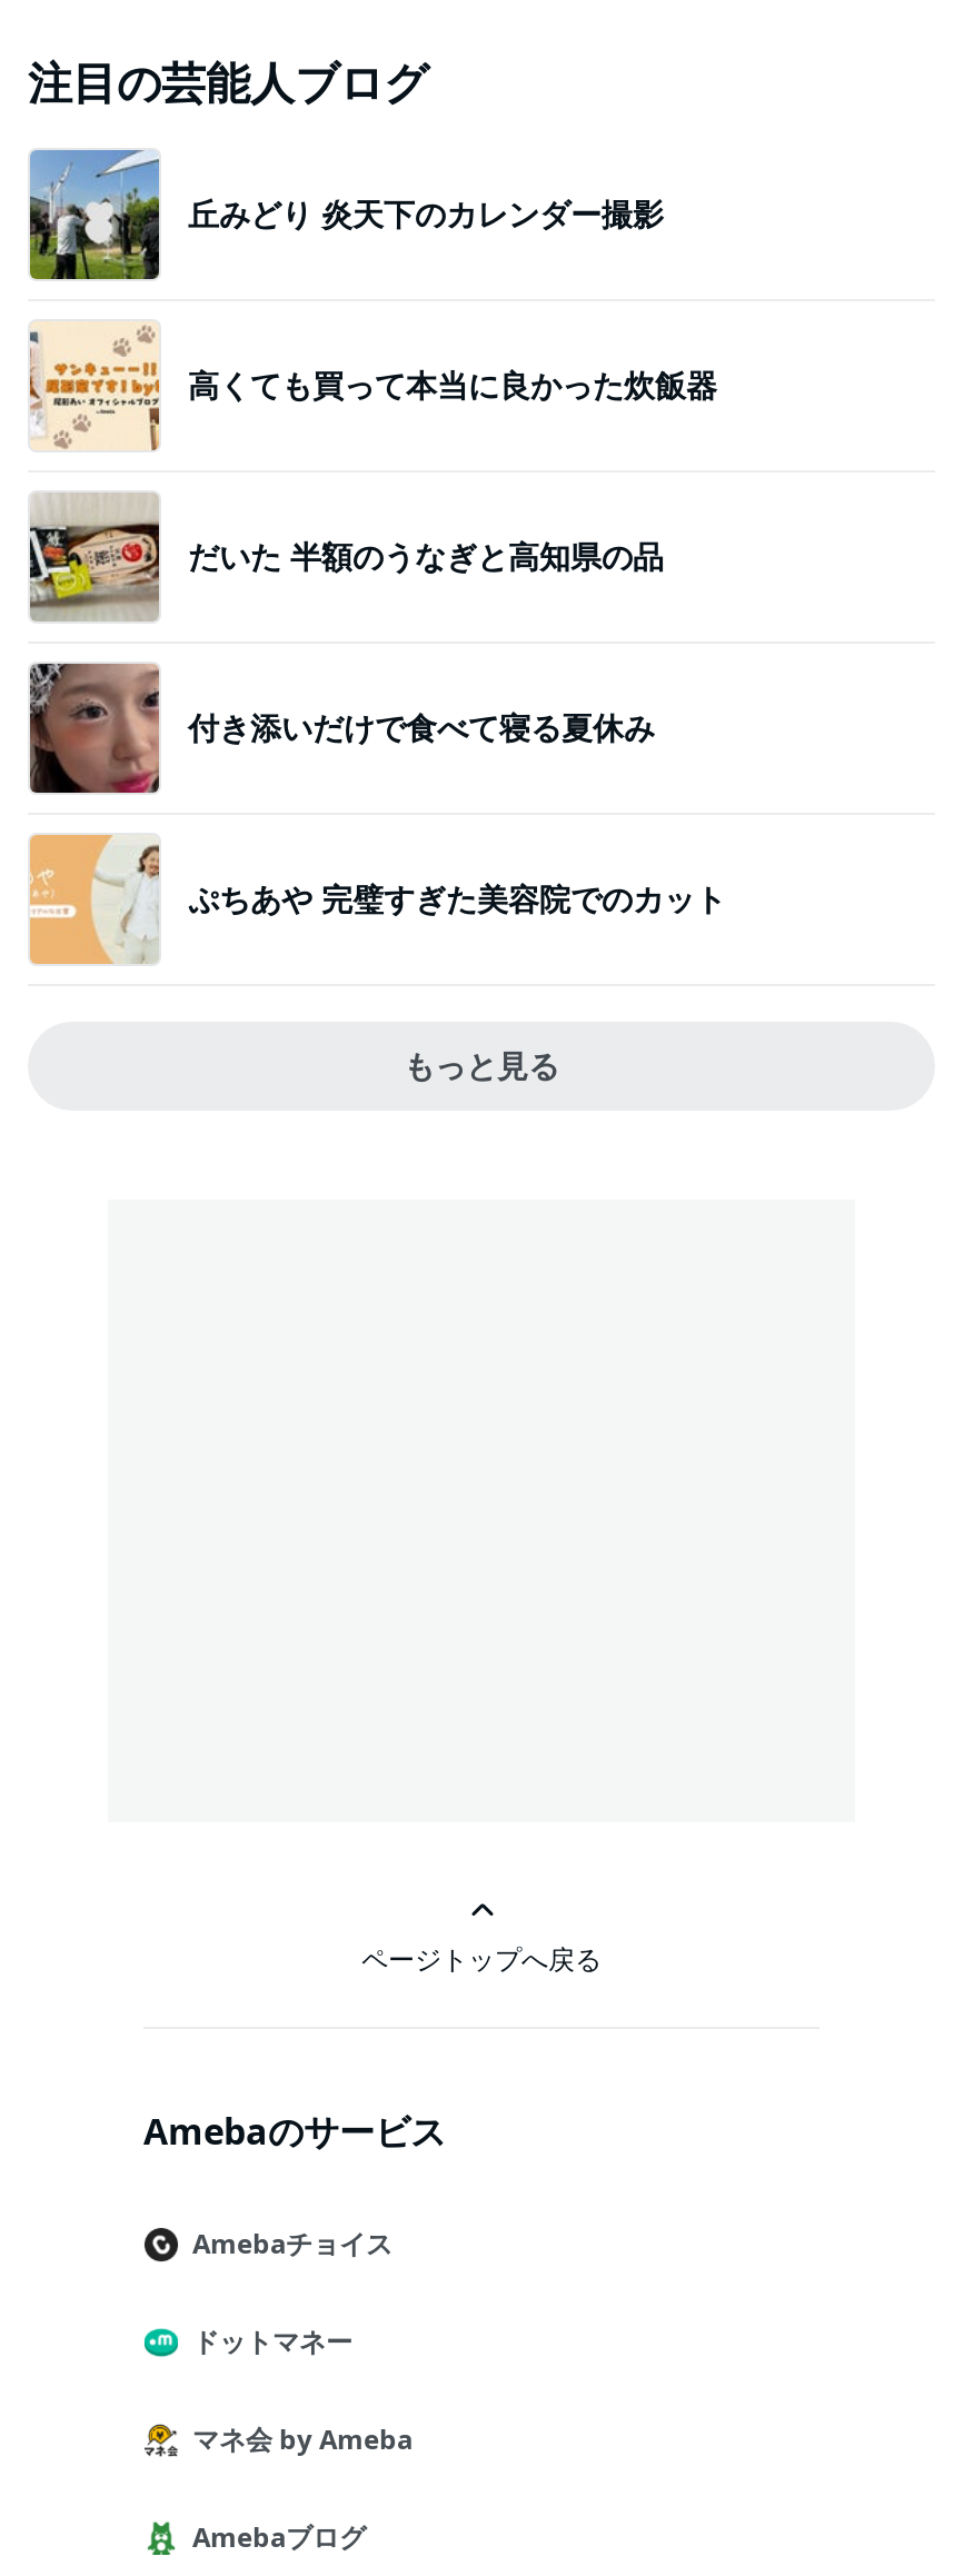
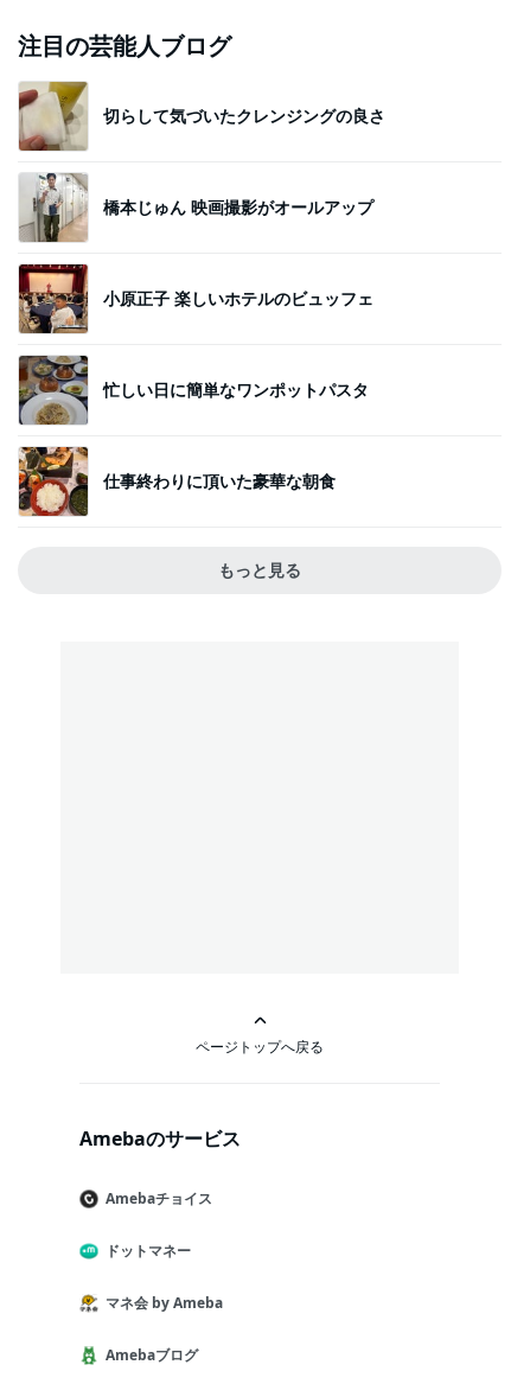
[28,148,664,281] [image] | 丘みどり 炎天下のカレンダー撮影 -> [18,81,385,152] [image] | 切らして気づいたクレンジングの良さ
[28,321,717,450] [image] | 高くても買って本当に良かった炊飯器 -> [18,172,373,243] [image] | 橋本じゅん 映画撮影がオールアップ
[28,493,664,621] [image] | だいた 半額のうなぎと高知県の品 -> [18,263,373,334] [image] | 小原正子 楽しいホテルのビュッフェ
[28,662,655,795] [image] | 付き添いだけで食べて寝る夏休み -> [18,355,369,426] [image] | 忙しい日に簡単なワンポットパスタ
[28,833,726,966] [image] | ぷちあや 完璧すぎた美容院でのカット -> [18,446,336,517] [image] | 仕事終わりに頂いた豪華な朝食

